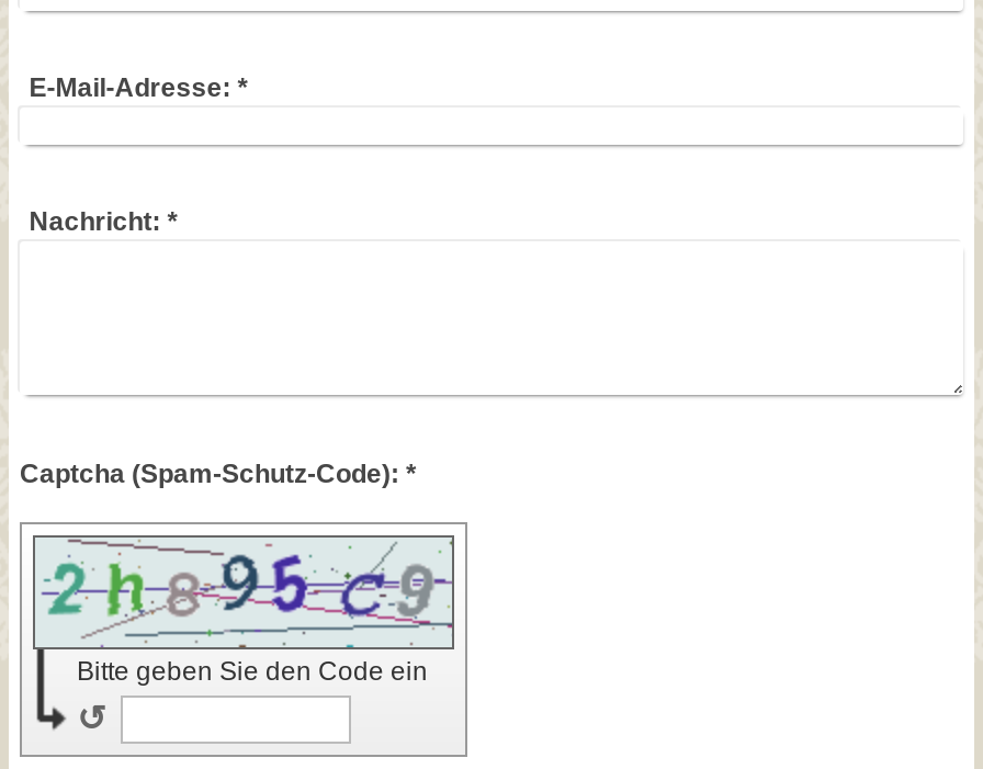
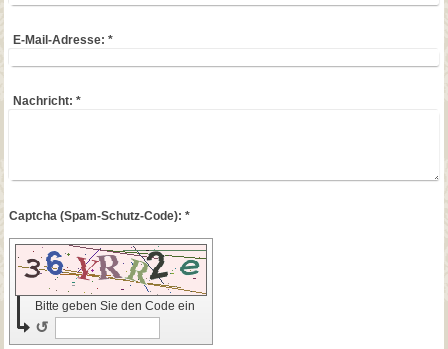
[35,535,454,649] [image] -> [16,244,207,296] [image]

